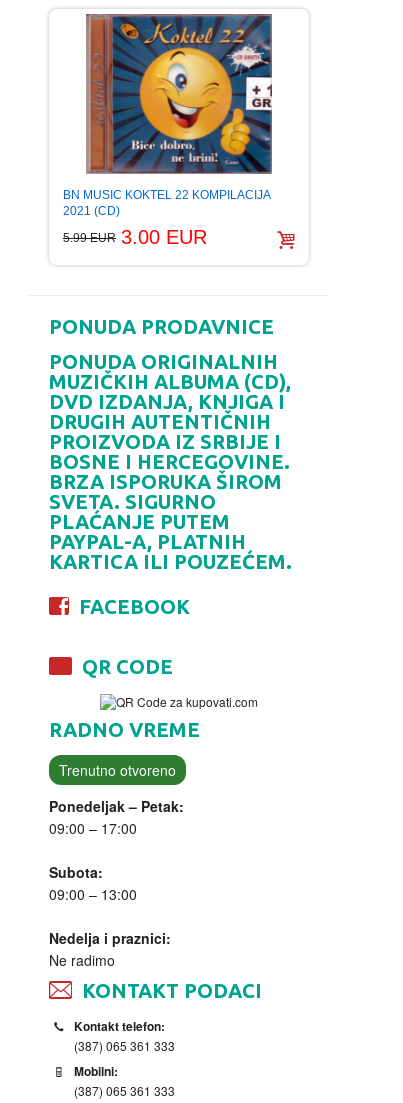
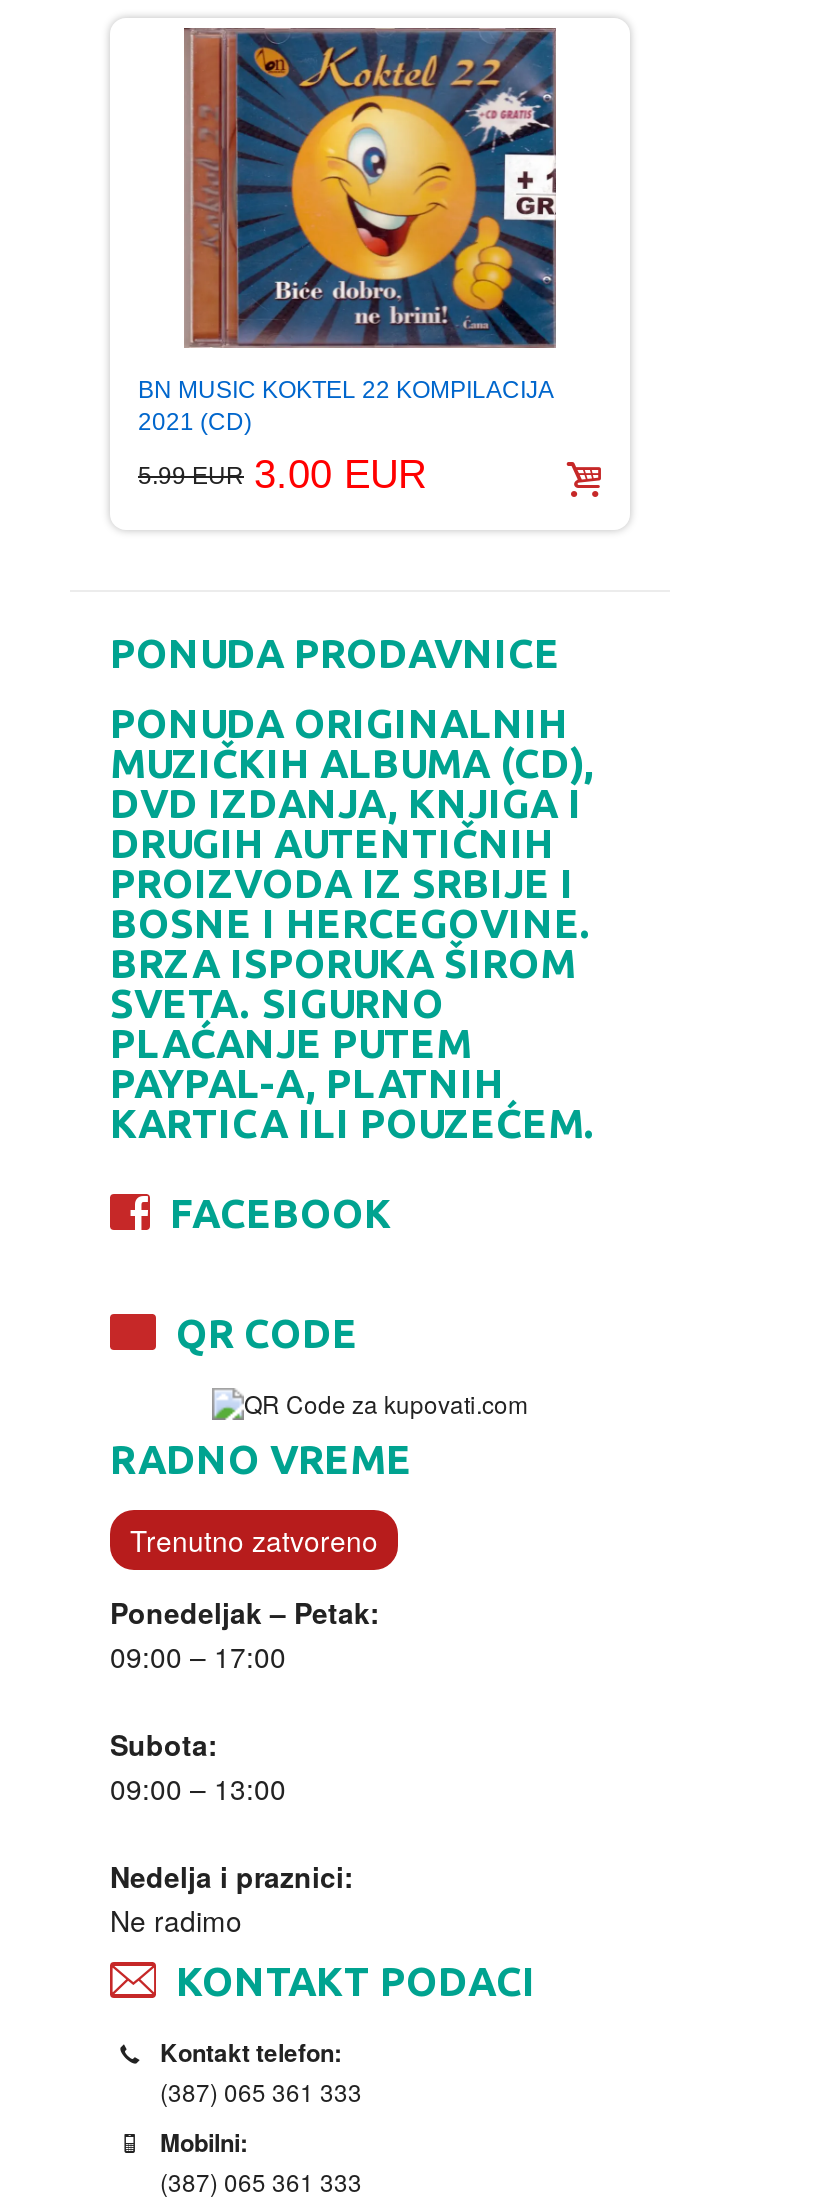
[59,760,176,780] Trenutno otvoreno -> [130,1520,378,1560] Trenutno zatvoreno

